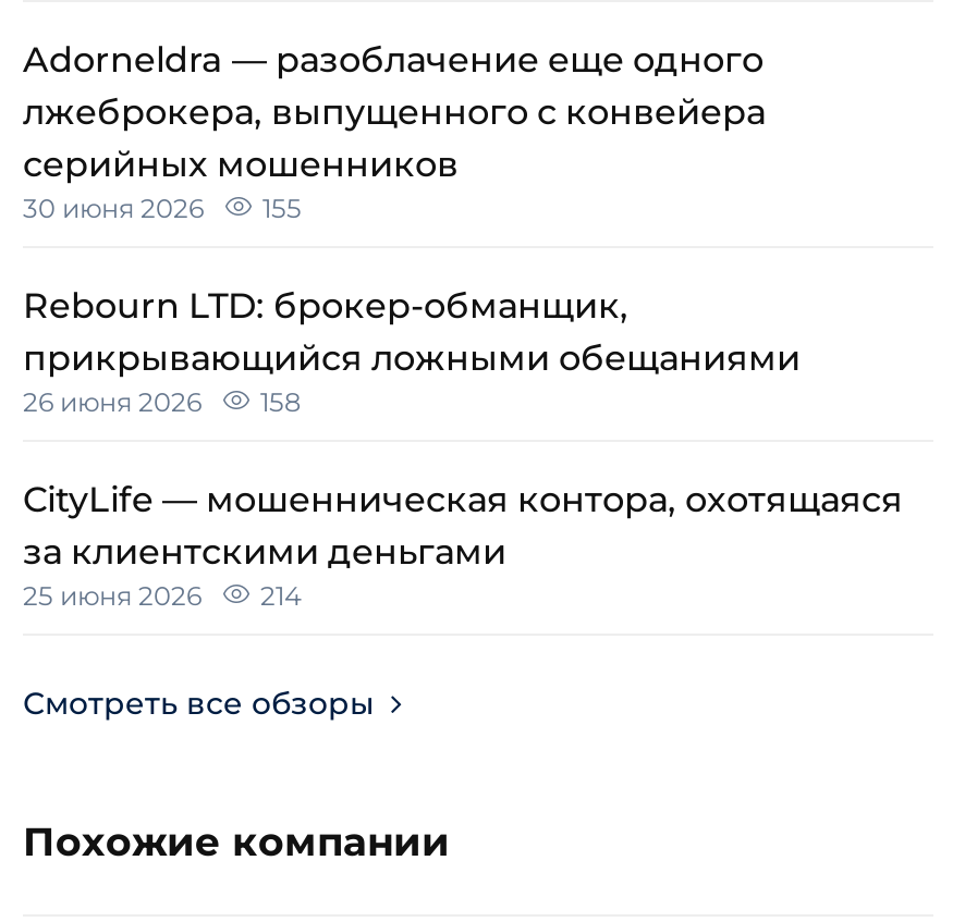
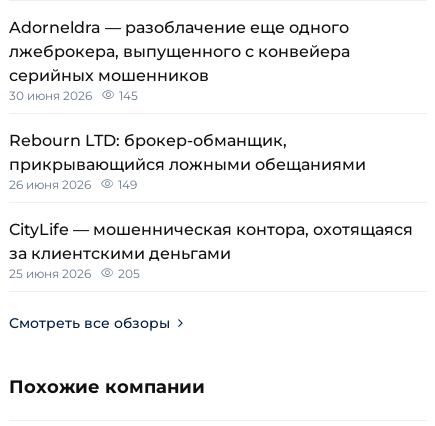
[23,191,302,224] 30 июня 2026 155 -> [9,88,138,103] 30 июня 2026 145
[23,385,302,417] 26 июня 2026 158 -> [9,177,137,192] 26 июня 2026 149
[23,578,302,611] 25 июня 2026 214 -> [9,266,140,281] 25 июня 2026 205

